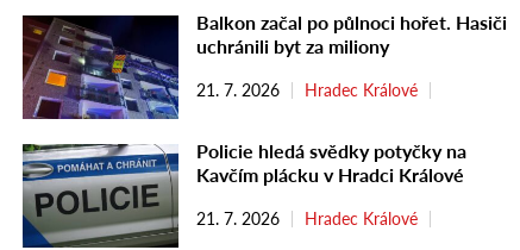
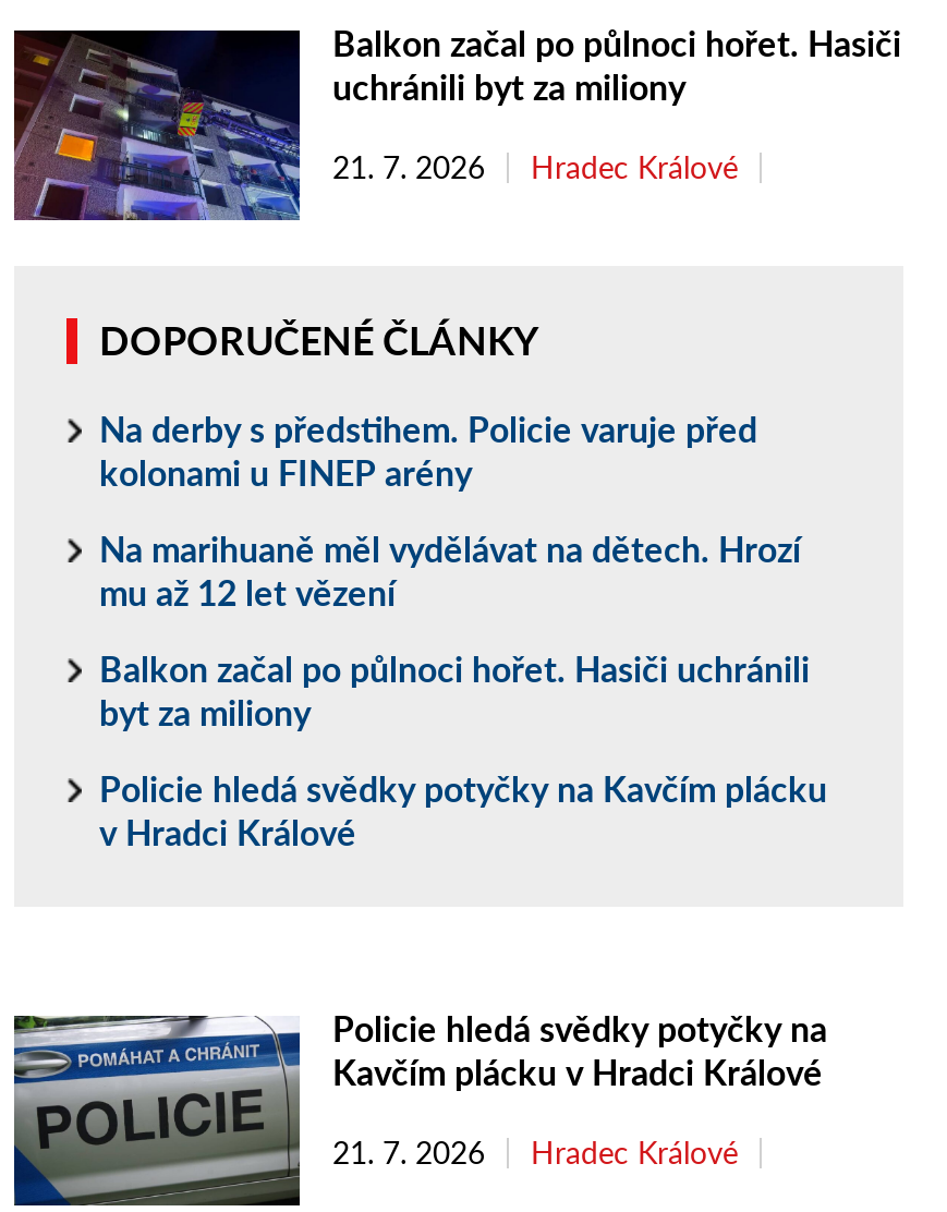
none -> [99,316,827,852] DOPORUČENÉ ČLÁNKY | Na derby s předstihem. Policie varuje před | kolonami u FINEP arény | Na marihuaně měl vydělávat na dětech. Hrozí | mu až 12 let vězení | Balkon začal po půlnoci hořet. Hasiči uchránili | byt za miliony | Policie hledá svědky potyčky na Kavčím plácku | v Hradci Králové

